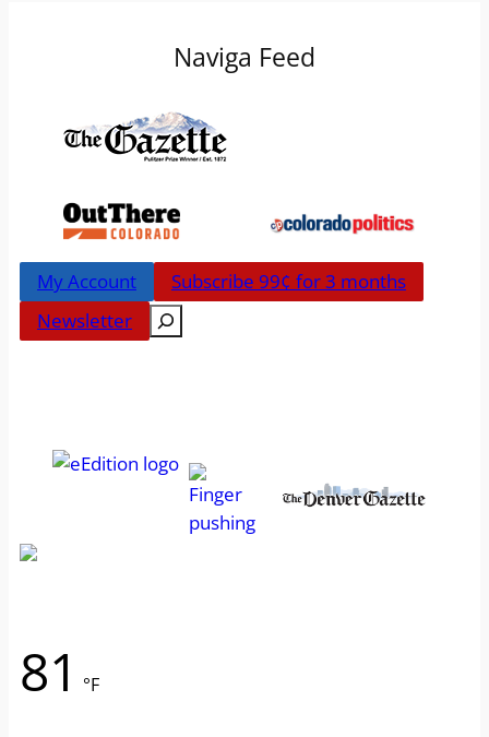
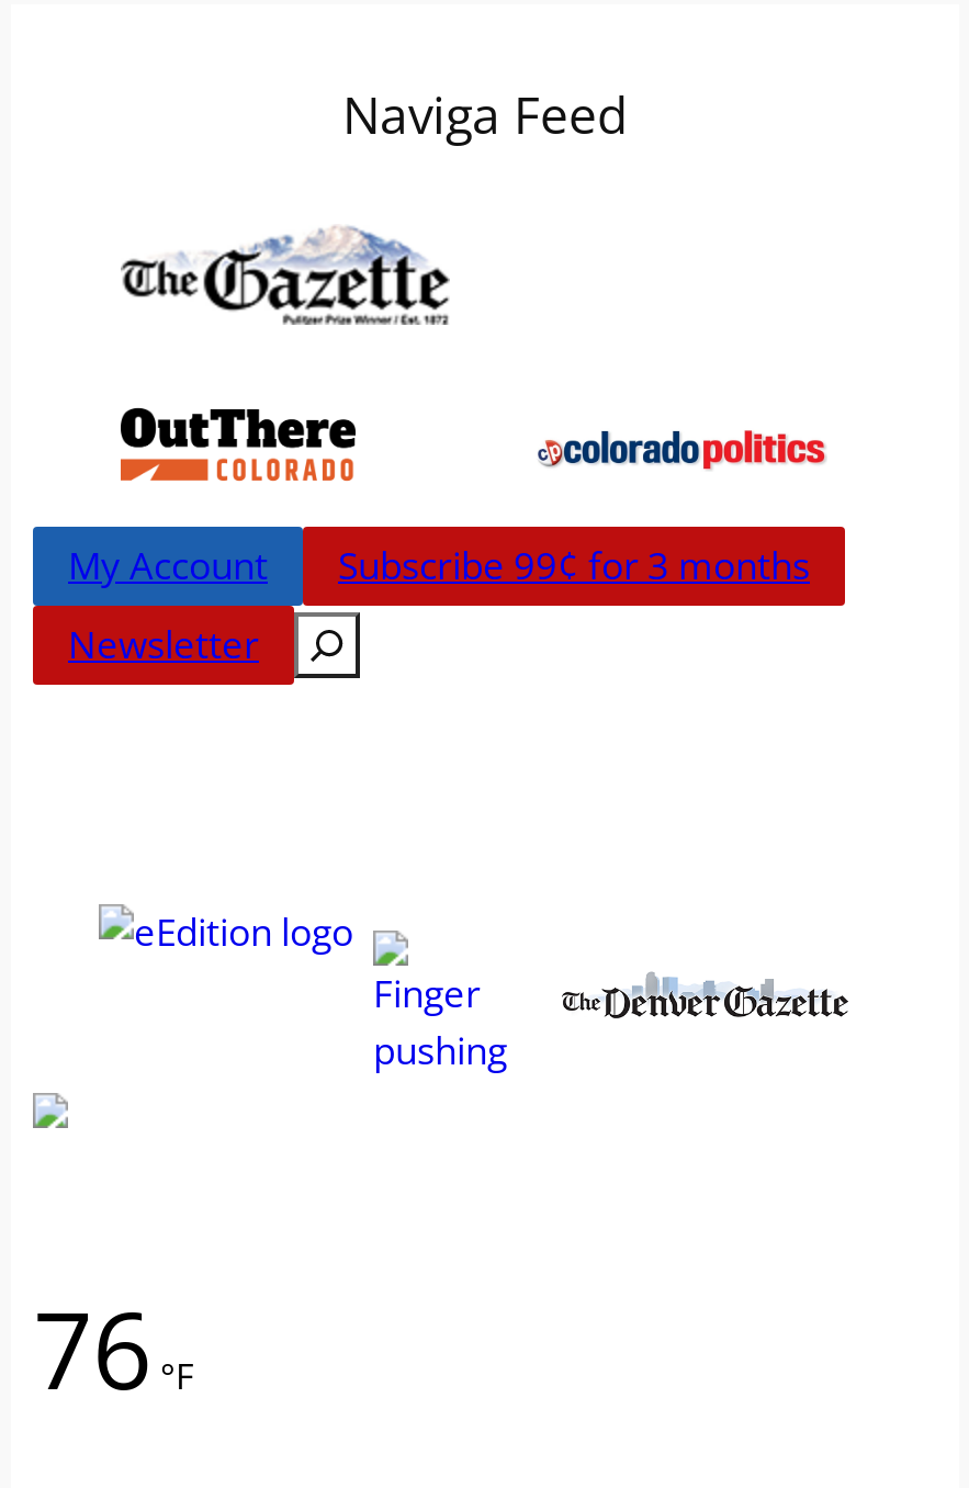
[20,635,99,706] 81 °F -> [33,1277,193,1420] 76 °F

